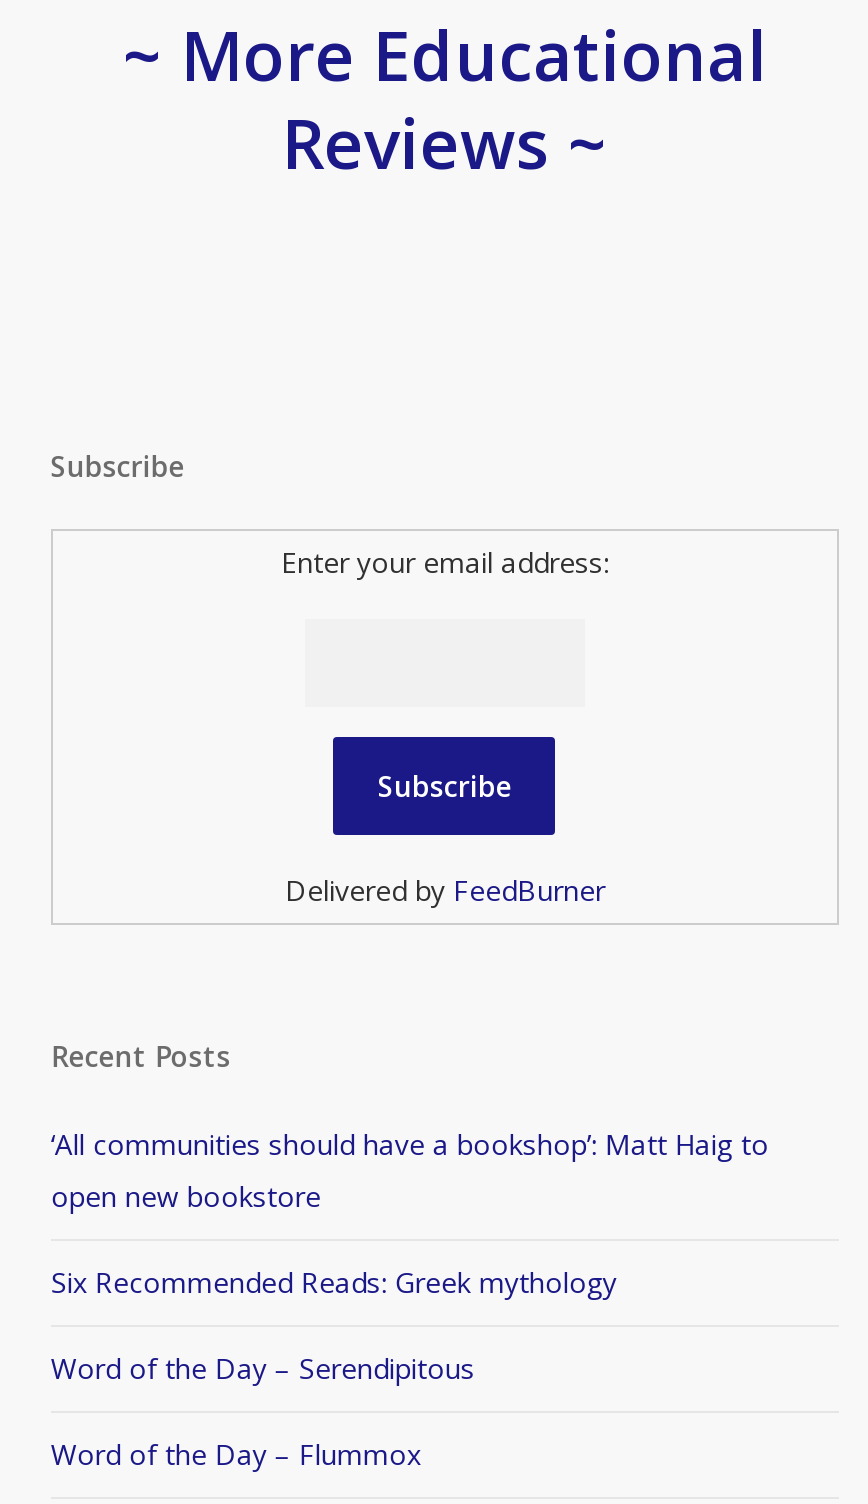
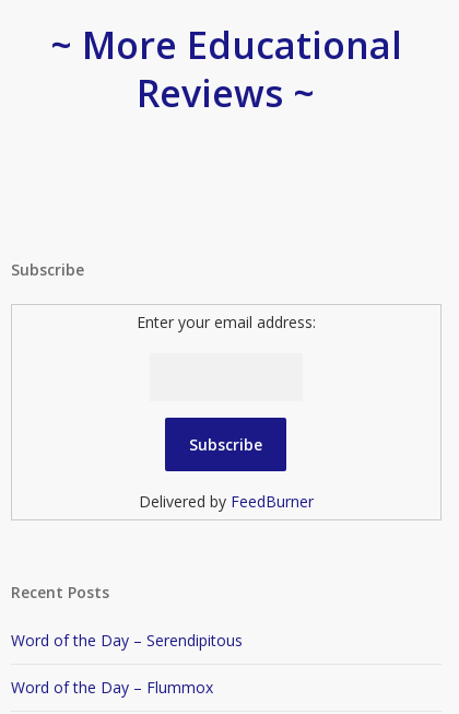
[51,1126,769,1302] ‘All communities should have a bookshop’: Matt Haig to | open new bookstore | Six Recommended Reads: Greek mythology -> none

